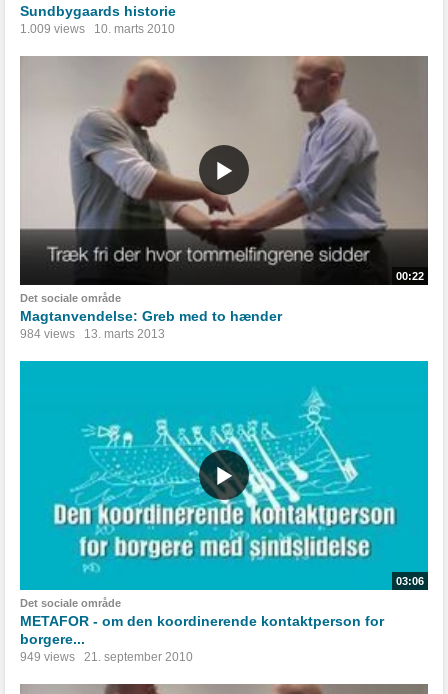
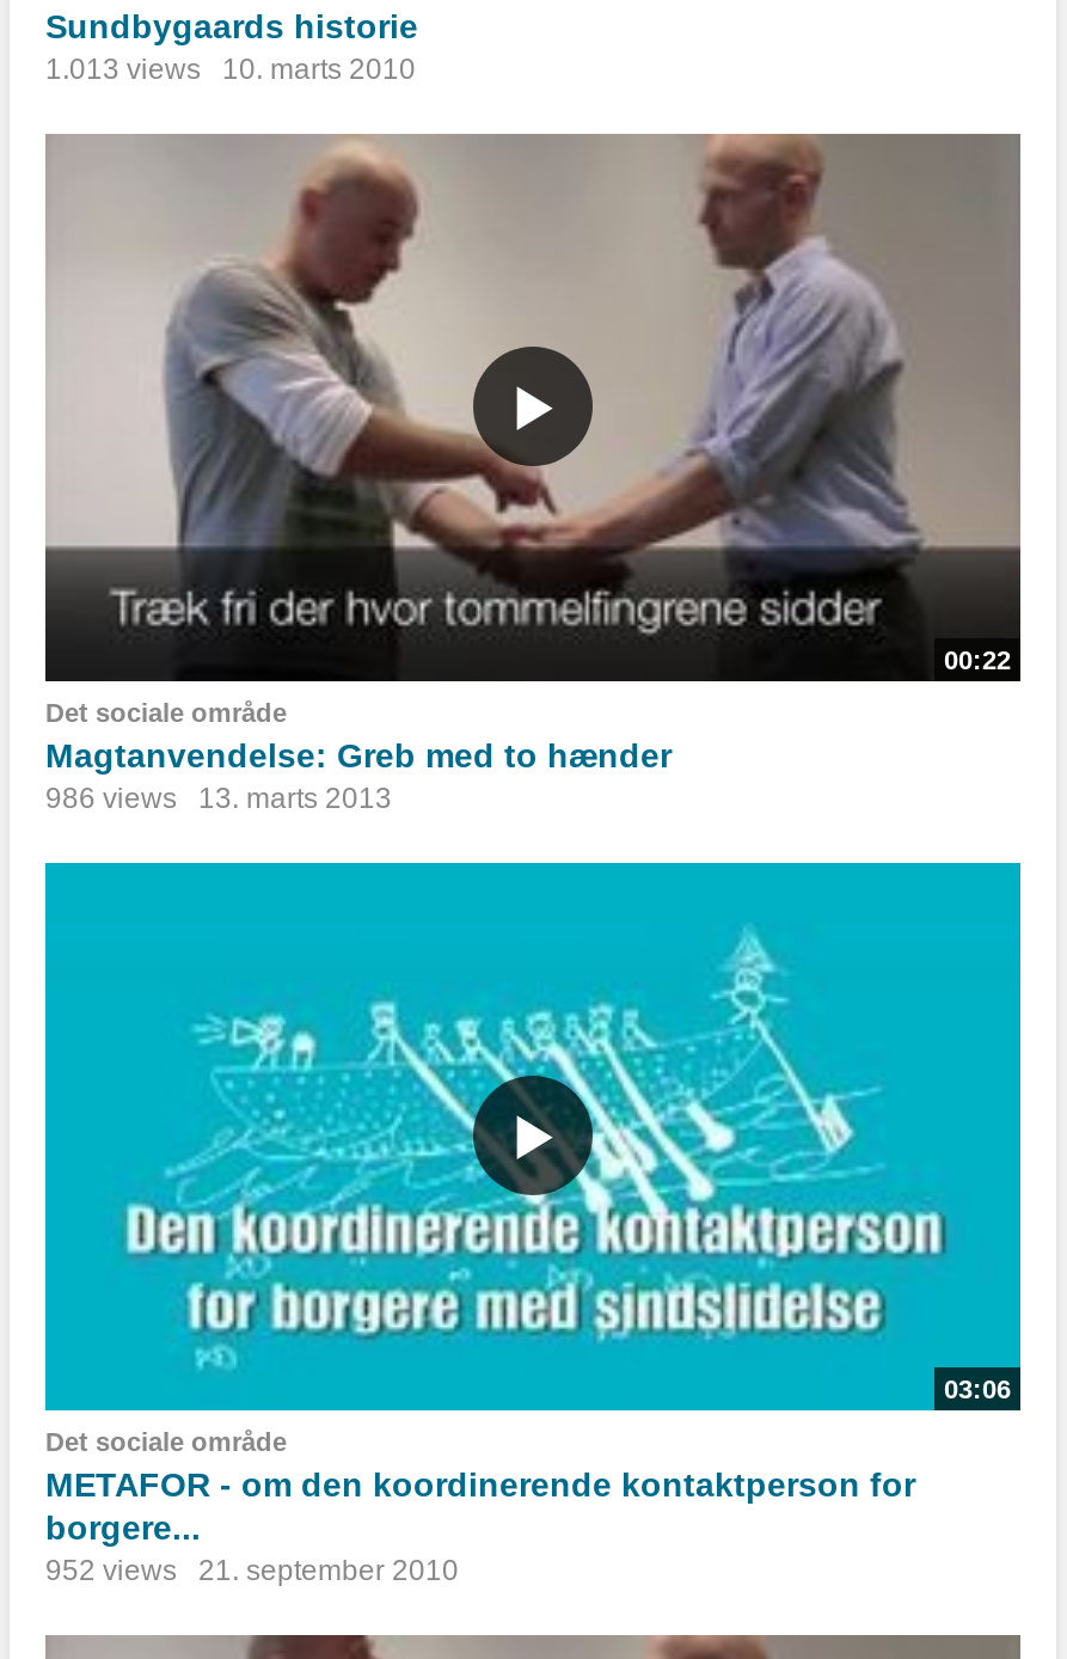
[20,22,175,36] 1.009 views 10. marts 2010 -> [45,52,416,85] 1.013 views 10. marts 2010
[20,327,165,341] 984 views 13. marts 2013 -> [45,781,392,814] 986 views 13. marts 2013
[20,650,193,664] 949 views 21. september 2010 -> [45,1553,459,1587] 952 views 21. september 2010

